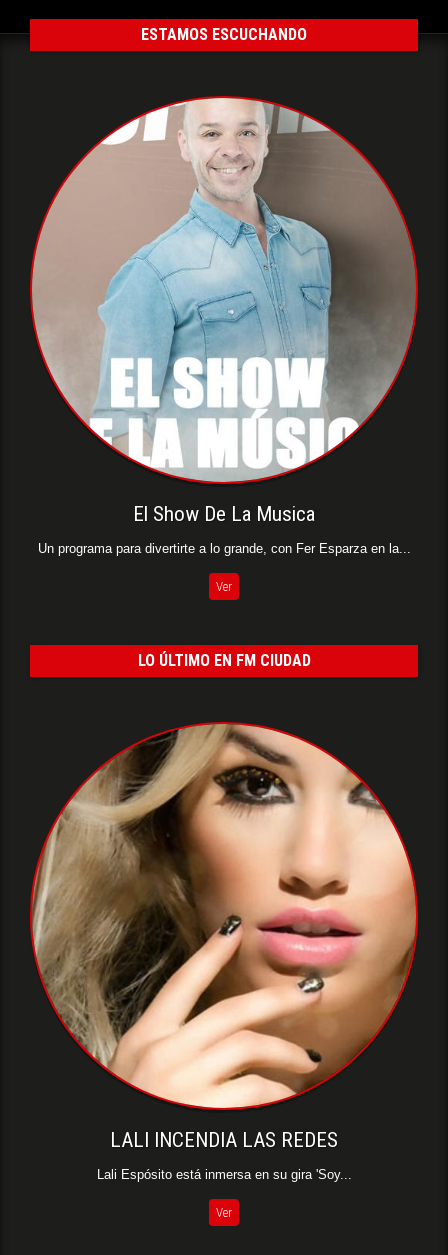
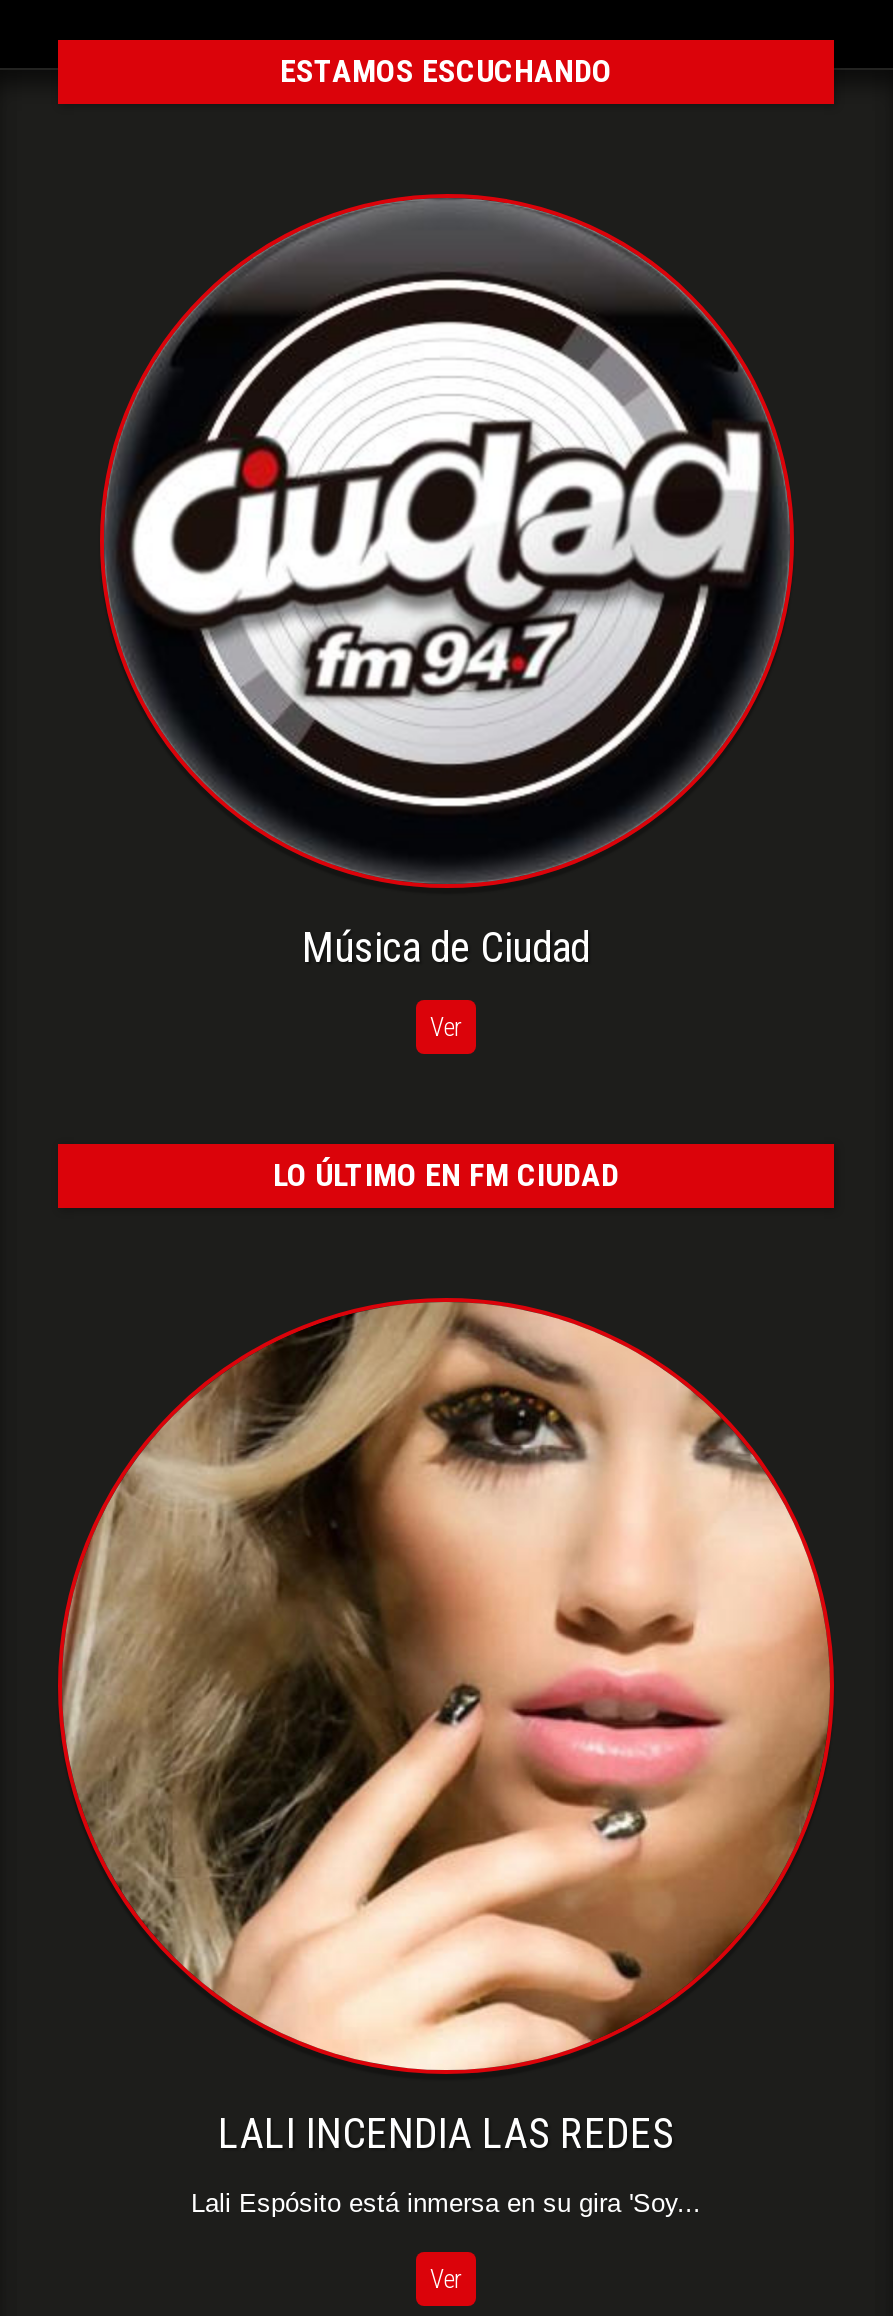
[29,97,419,556] [image] | El Show De La Musica | Un programa para divertirte a lo grande, con Fer Esparza en la... -> [66,198,826,972] [image] | Música de Ciudad

